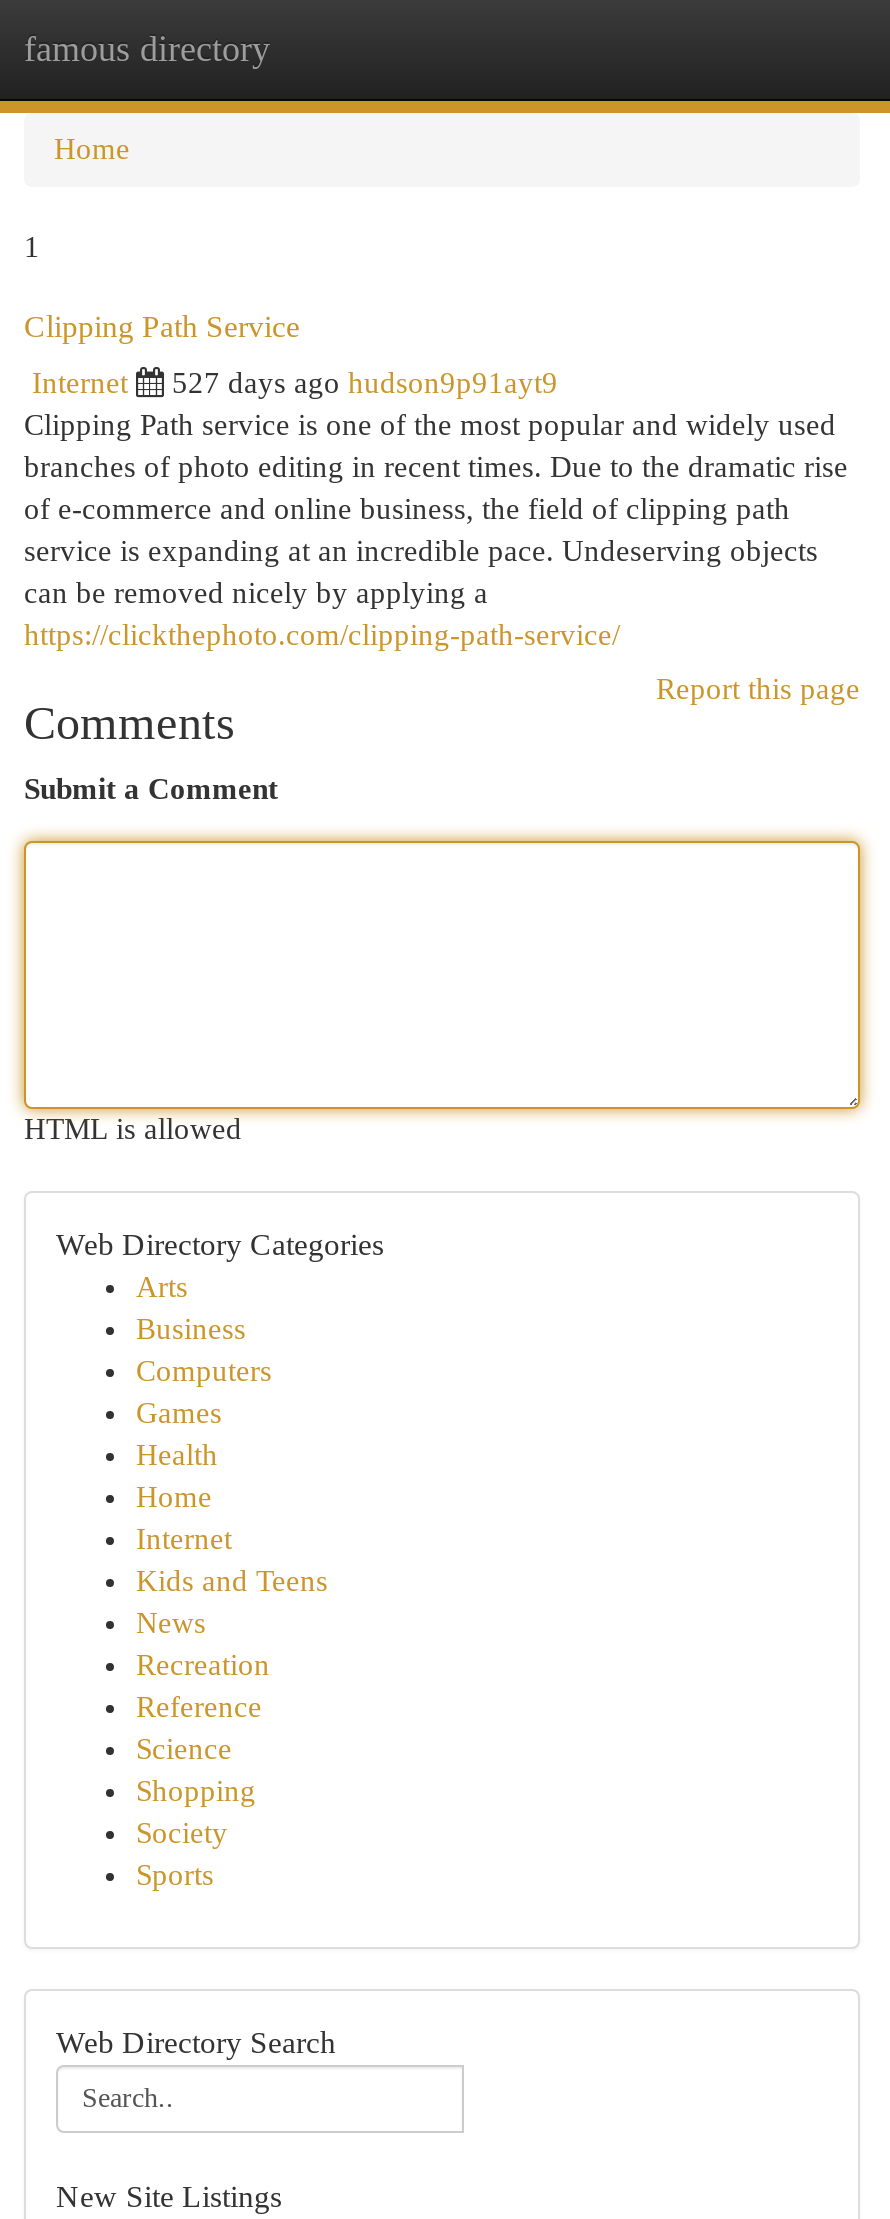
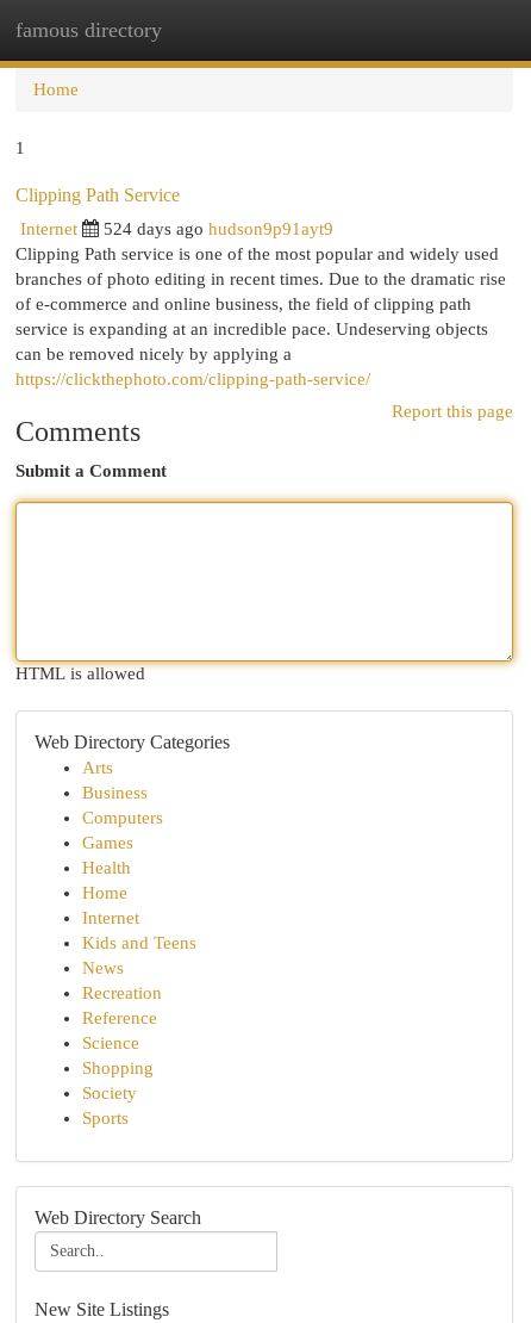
[172,367,558,399] 527 days ago hudson9p91ayt9 -> [104,219,333,238] 524 days ago hudson9p91ayt9

